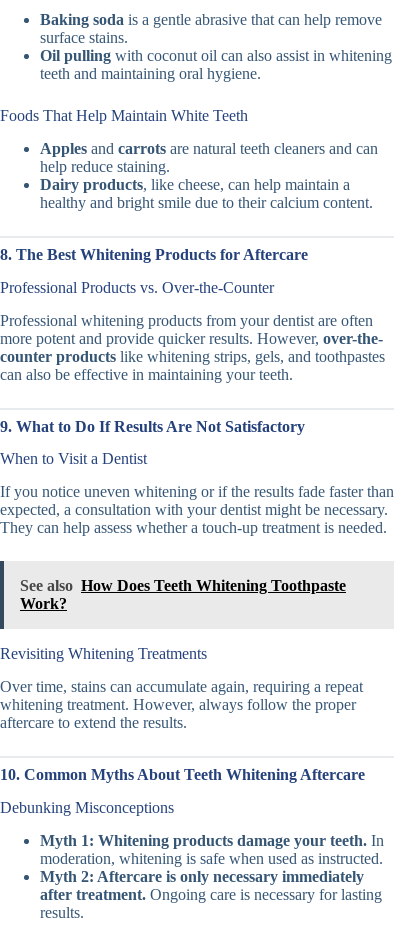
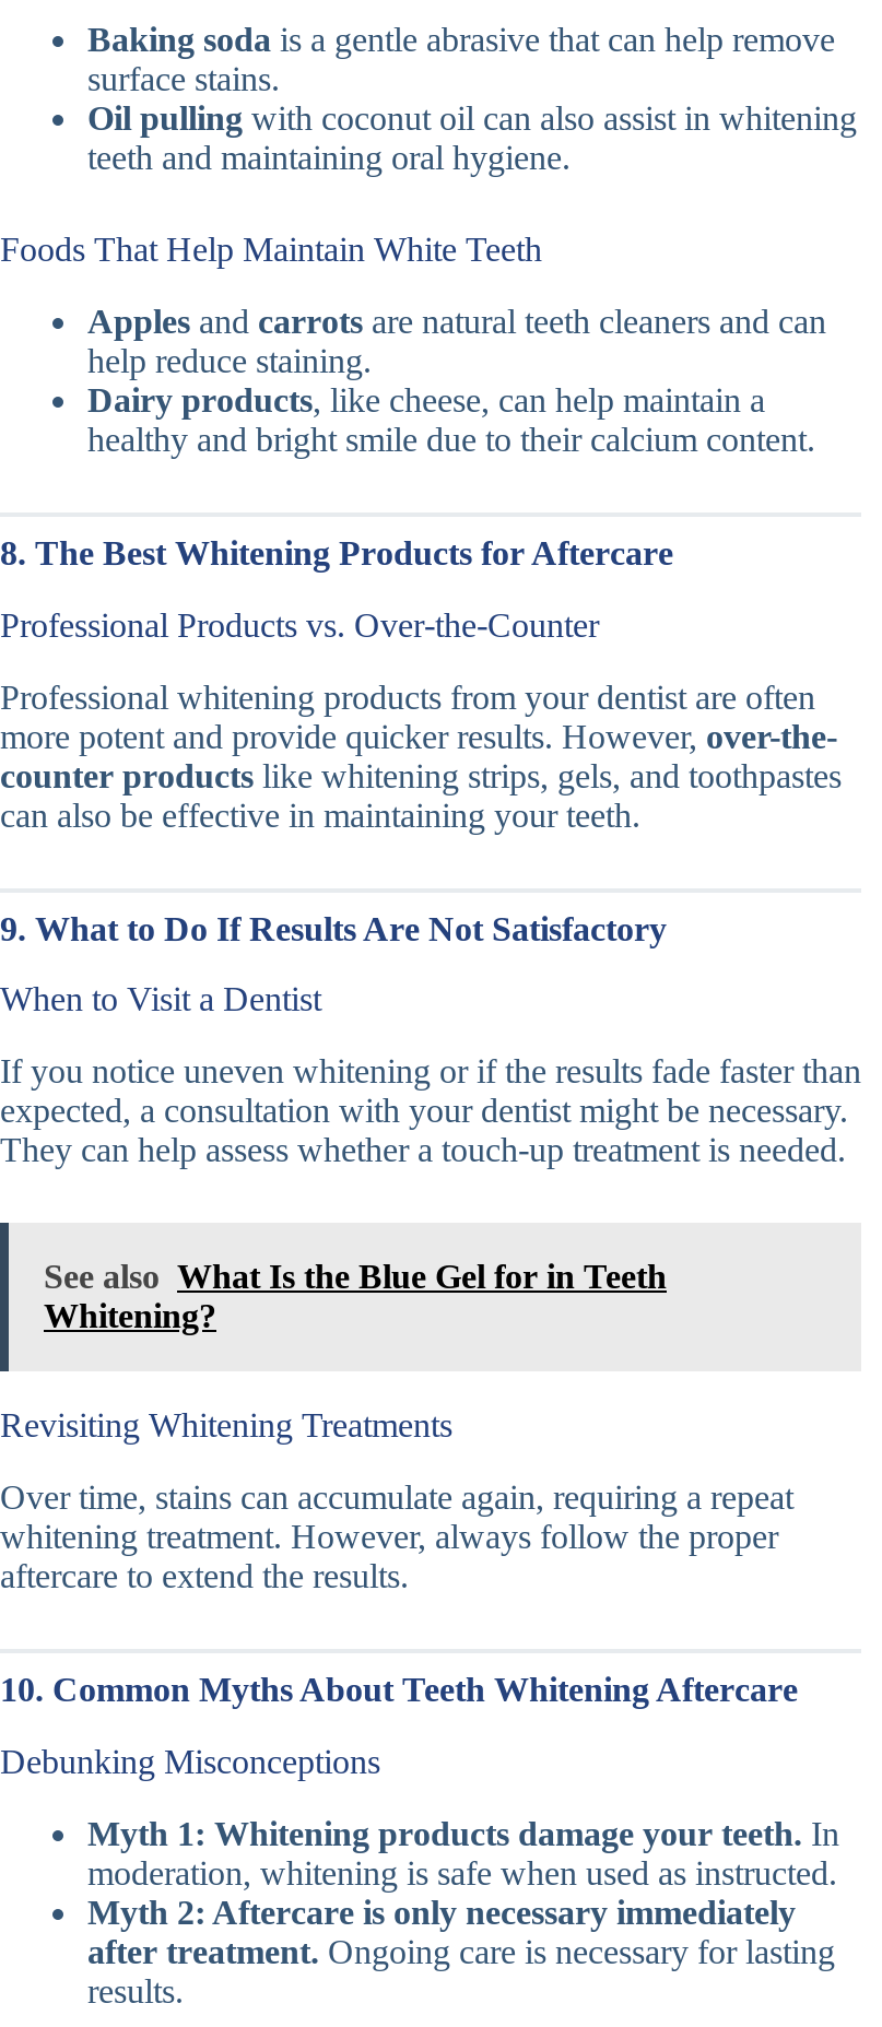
[20,577,346,612] See also How Does Teeth Whitening Toothpaste | Work? -> [44,1258,667,1334] See also What Is the Blue Gel for in Teeth | Whitening?

